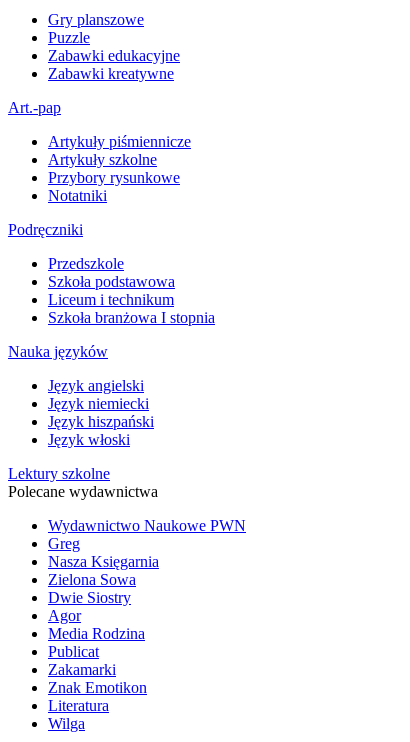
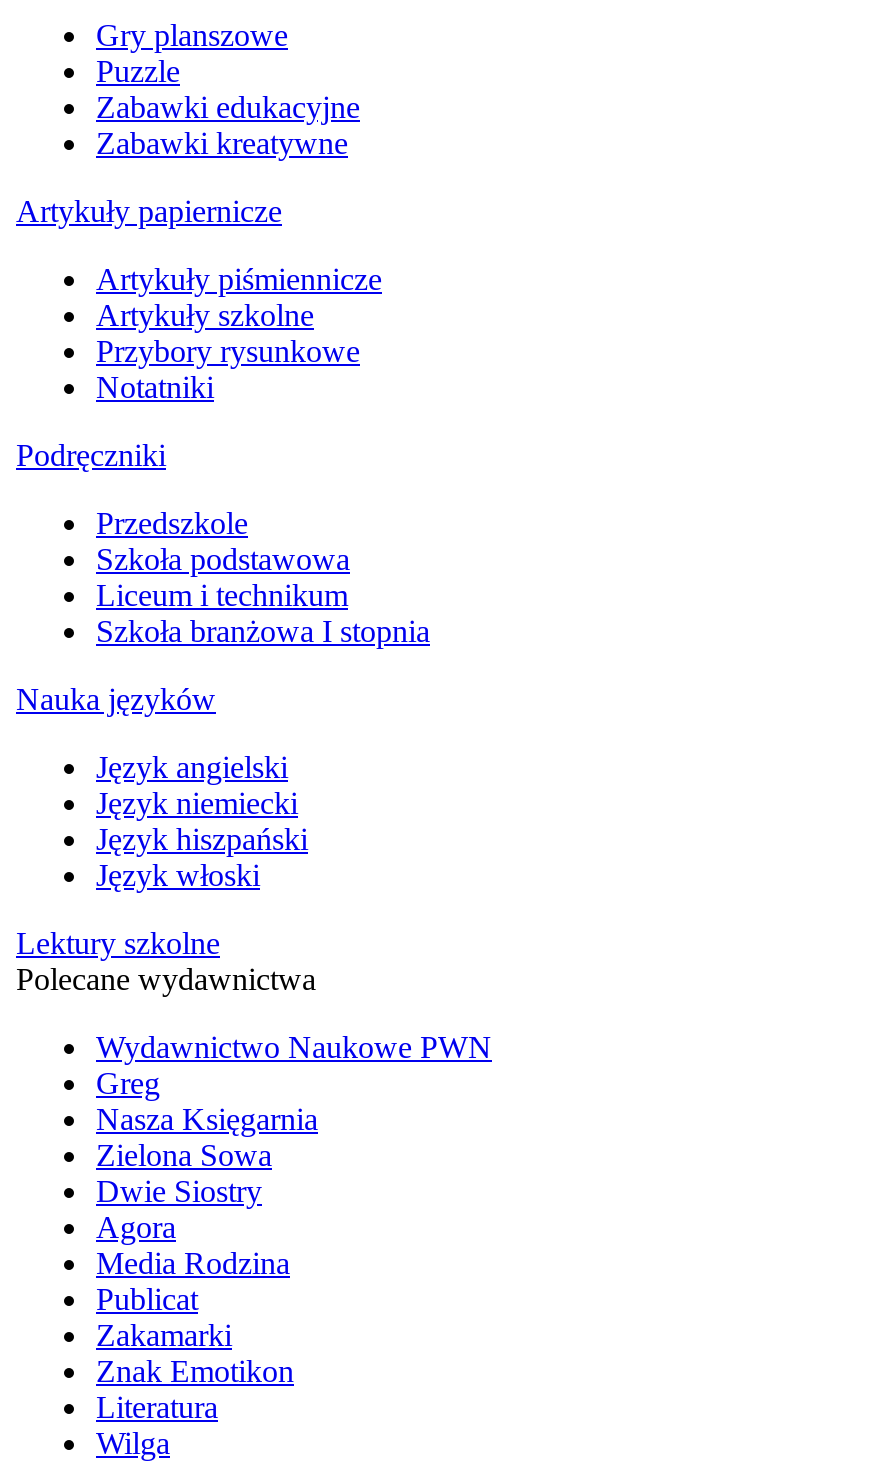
[8,99,61,116] Art.-pap -> [16,194,282,228] Artykuły papiernicze
[48,607,81,624] Agor -> [96,1210,176,1244] Agora

